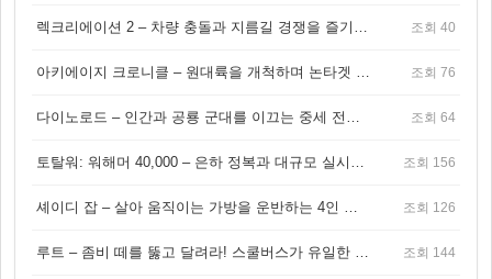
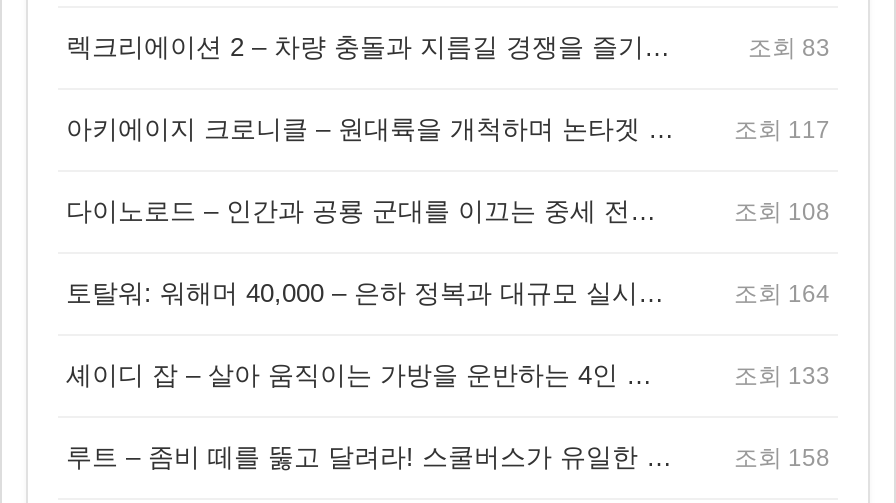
[411,19,456,35] 조회 40 -> [748,33,830,61] 조회 83
[411,64,456,80] 조회 76 -> [734,115,830,143] 조회 117
[411,109,456,125] 조회 64 -> [734,197,830,225] 조회 108
[403,154,456,170] 조회 156 -> [734,279,830,307] 조회 164
[403,199,456,215] 조회 126 -> [734,361,830,389] 조회 133
[403,244,456,260] 조회 144 -> [734,443,830,471] 조회 158

